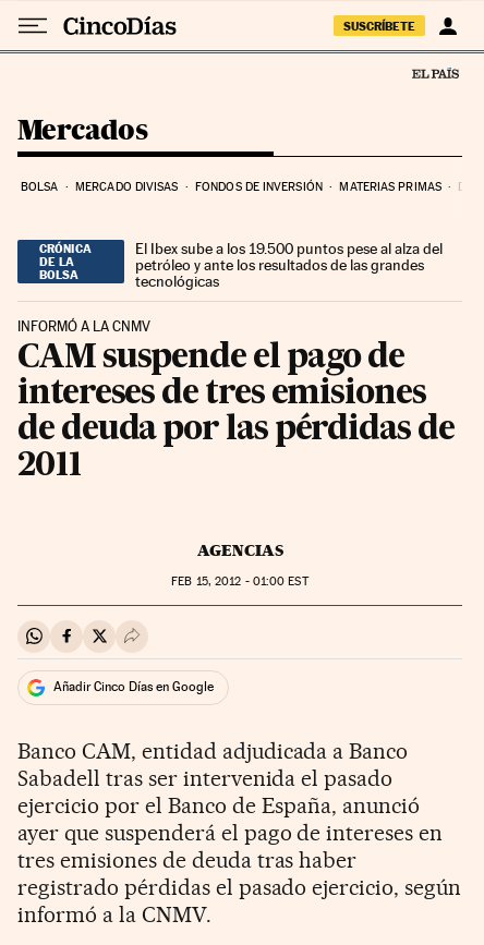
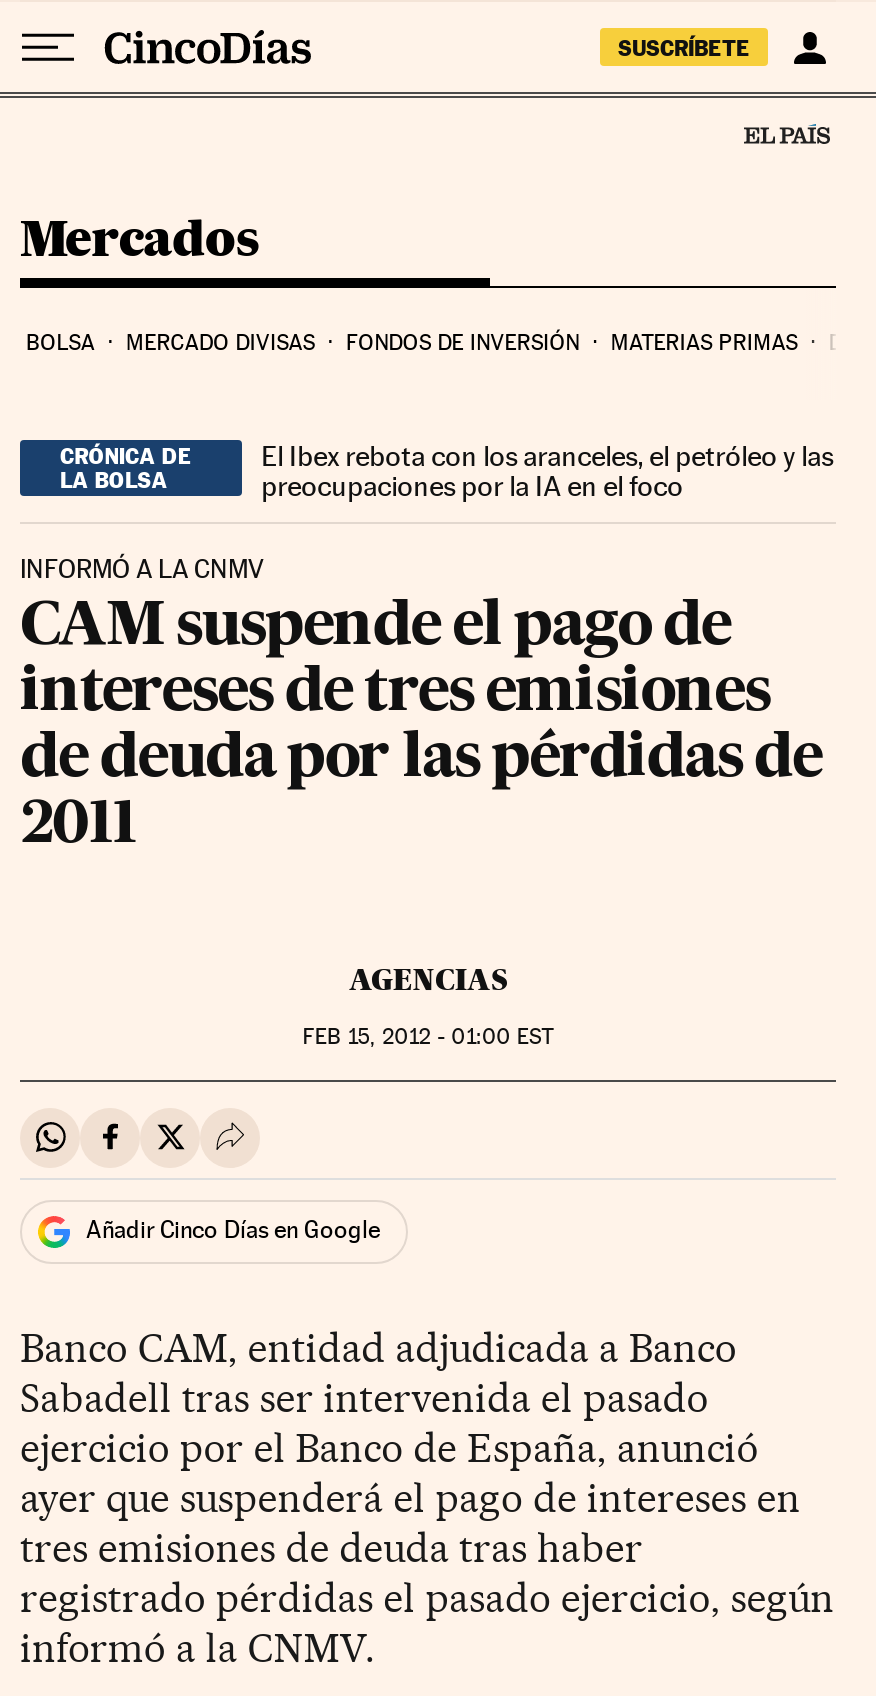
[136,239,443,289] El Ibex sube a los 19.500 puntos pese al alza del | petróleo y ante los resultados de las grandes | tecnológicas -> [261,439,833,501] El Ibex rebota con los aranceles, el petróleo y las | preocupaciones por la IA en el foco

